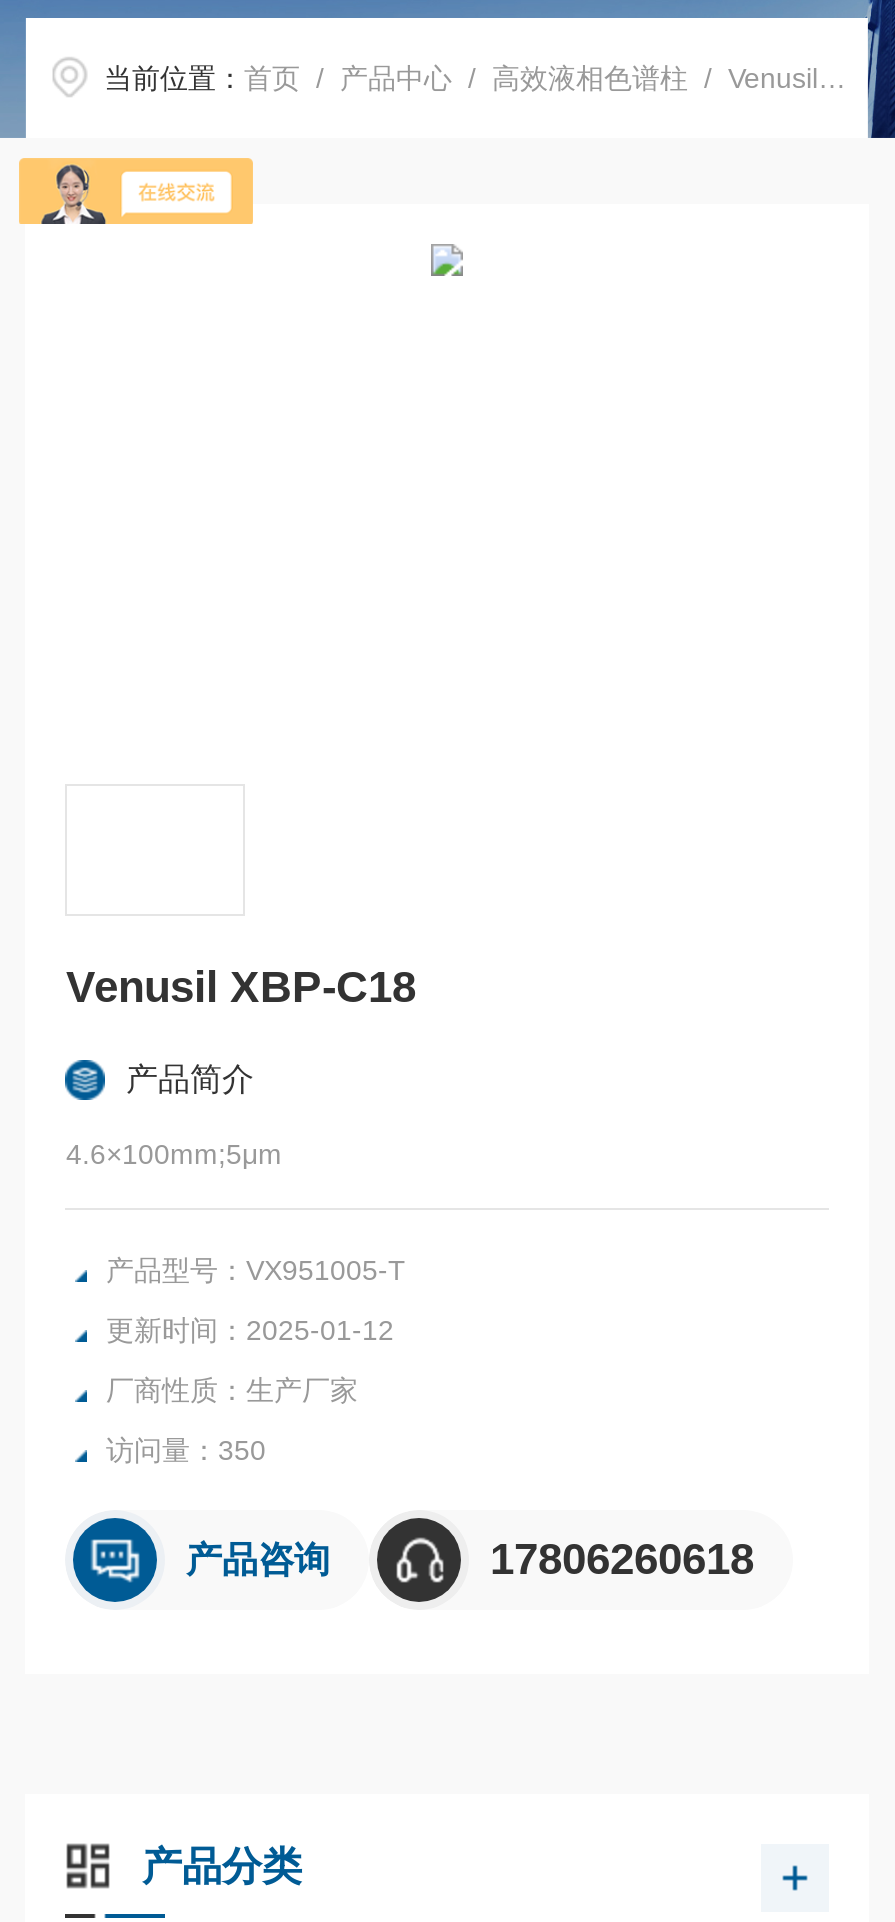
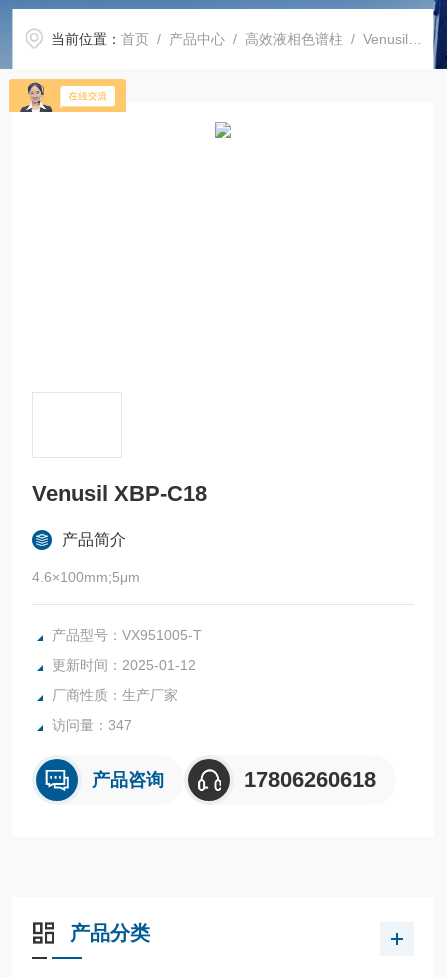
[106,1434,266,1466] 访问量：350 -> [52,717,132,733] 访问量：347

